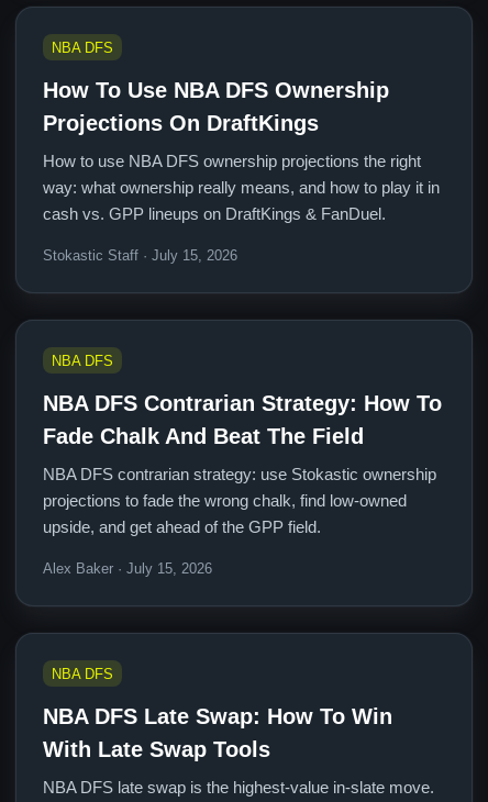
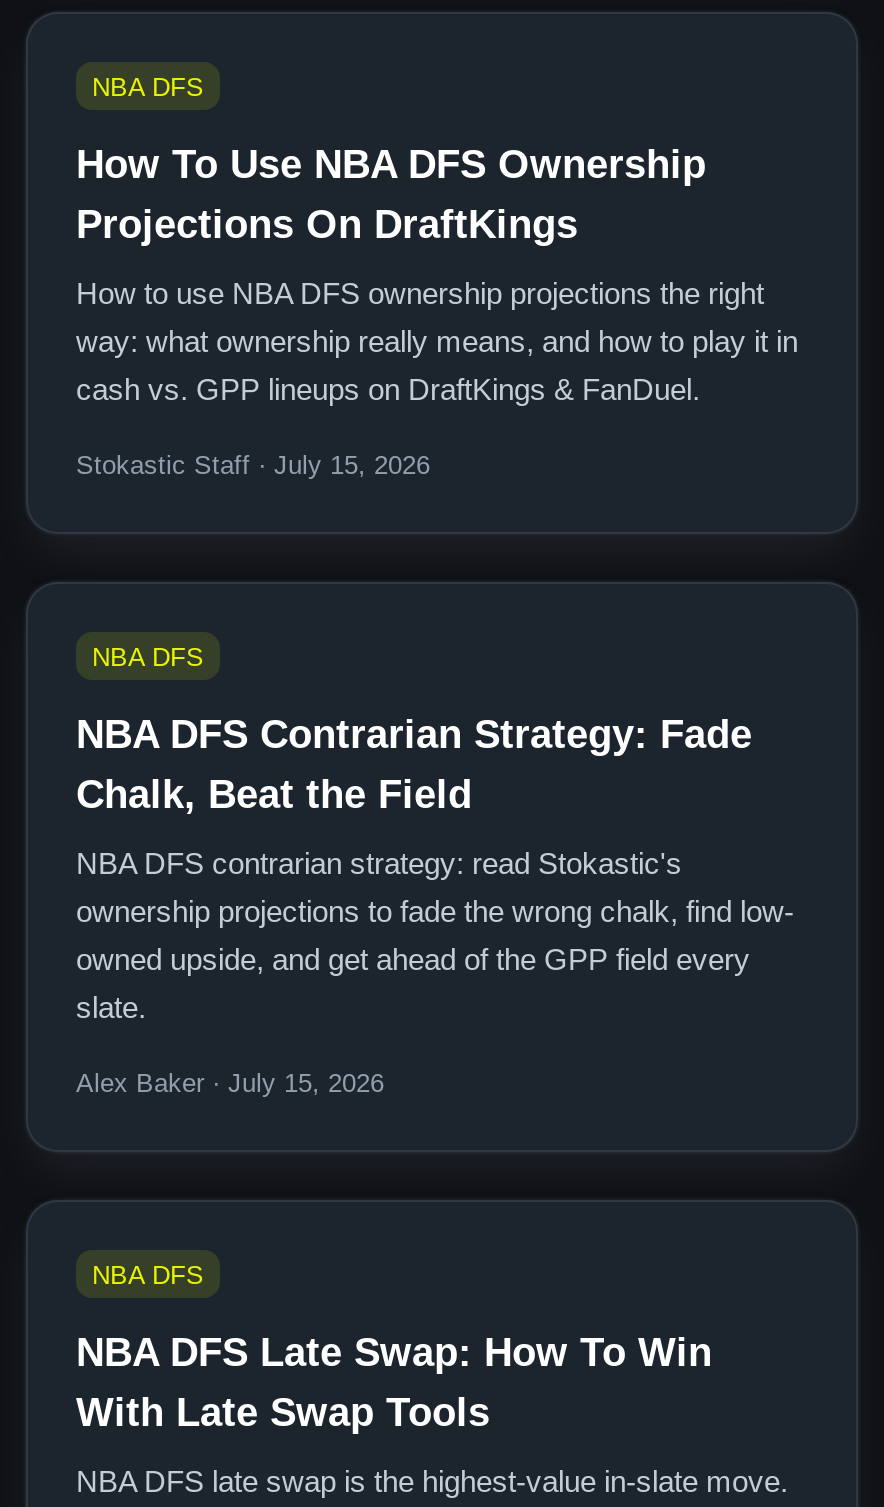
[43,391,442,448] NBA DFS Contrarian Strategy: How To | Fade Chalk And Beat The Field -> [76,712,752,816] NBA DFS Contrarian Strategy: Fade | Chalk, Beat the Field
[43,465,436,536] NBA DFS contrarian strategy: use Stokastic ownership | projections to fade the wrong chalk, find low-owned | upside, and get ahead of the GPP field. -> [76,846,794,1024] NBA DFS contrarian strategy: read Stokastic's | ownership projections to fade the wrong chalk, find low- | owned upside, and get ahead of the GPP field every | slate.

